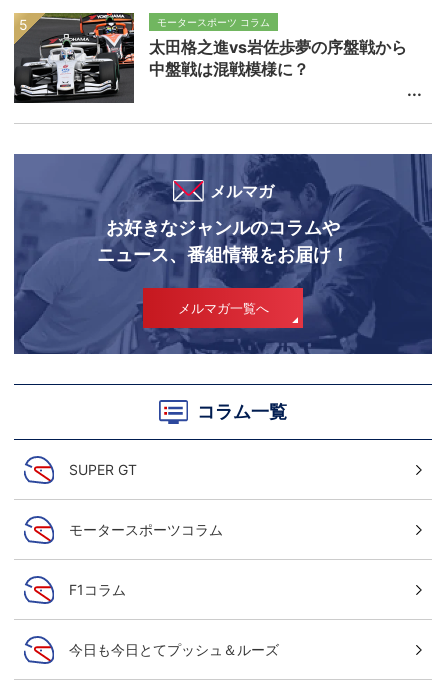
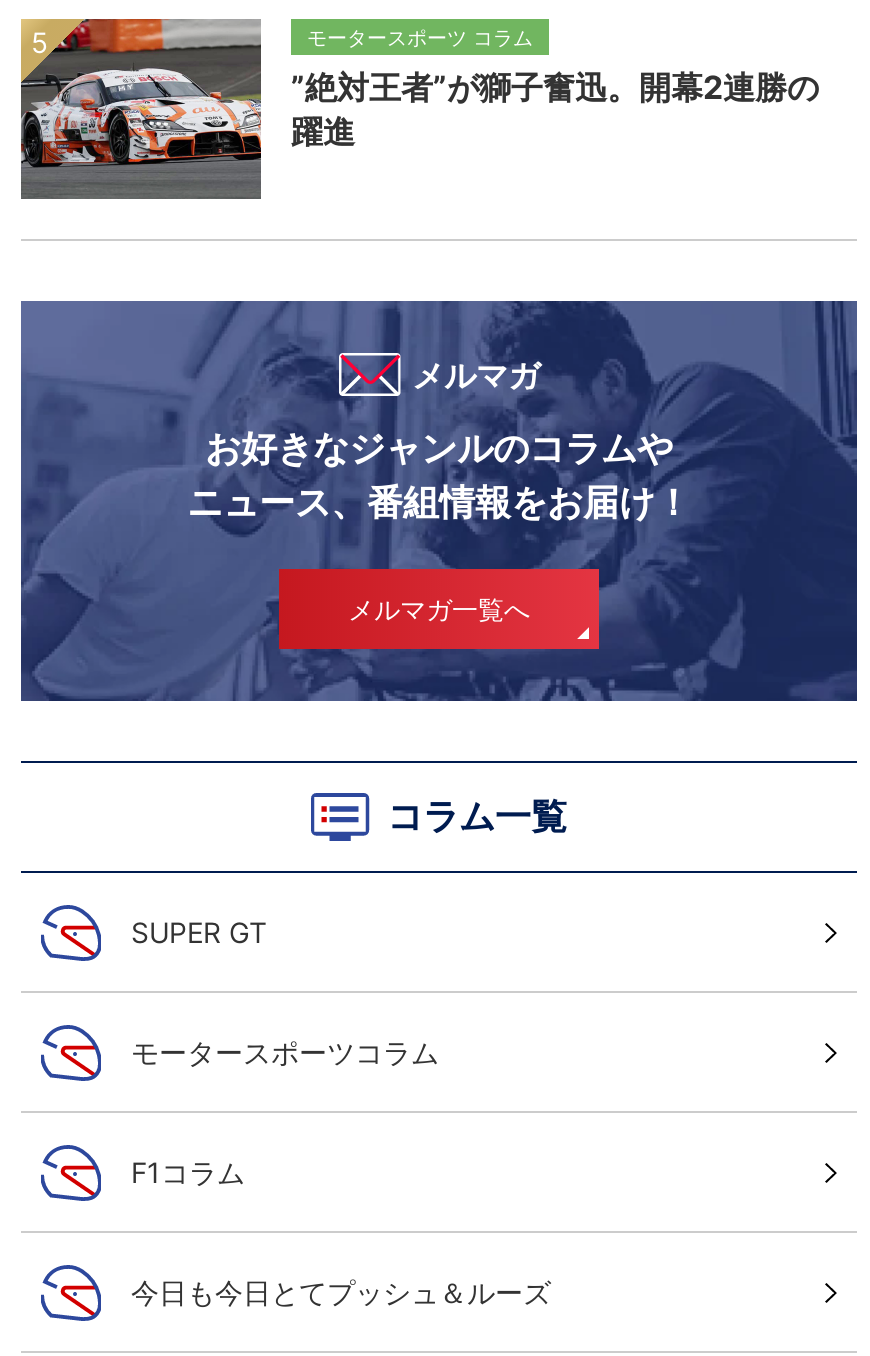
[14,12,407,102] [image] | 太田格之進vs岩佐歩夢の序盤戦から | 中盤戦は混戦模様に？ -> [19,17,819,199] [image] | ”絶対王者”が獅子奮迅。開幕2連勝の | 躍進

